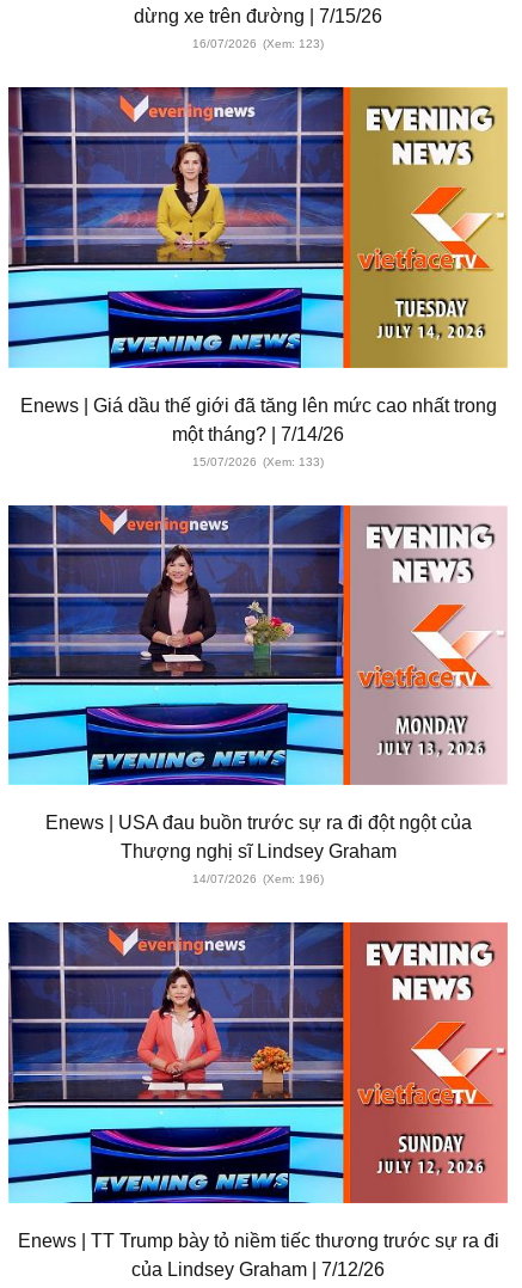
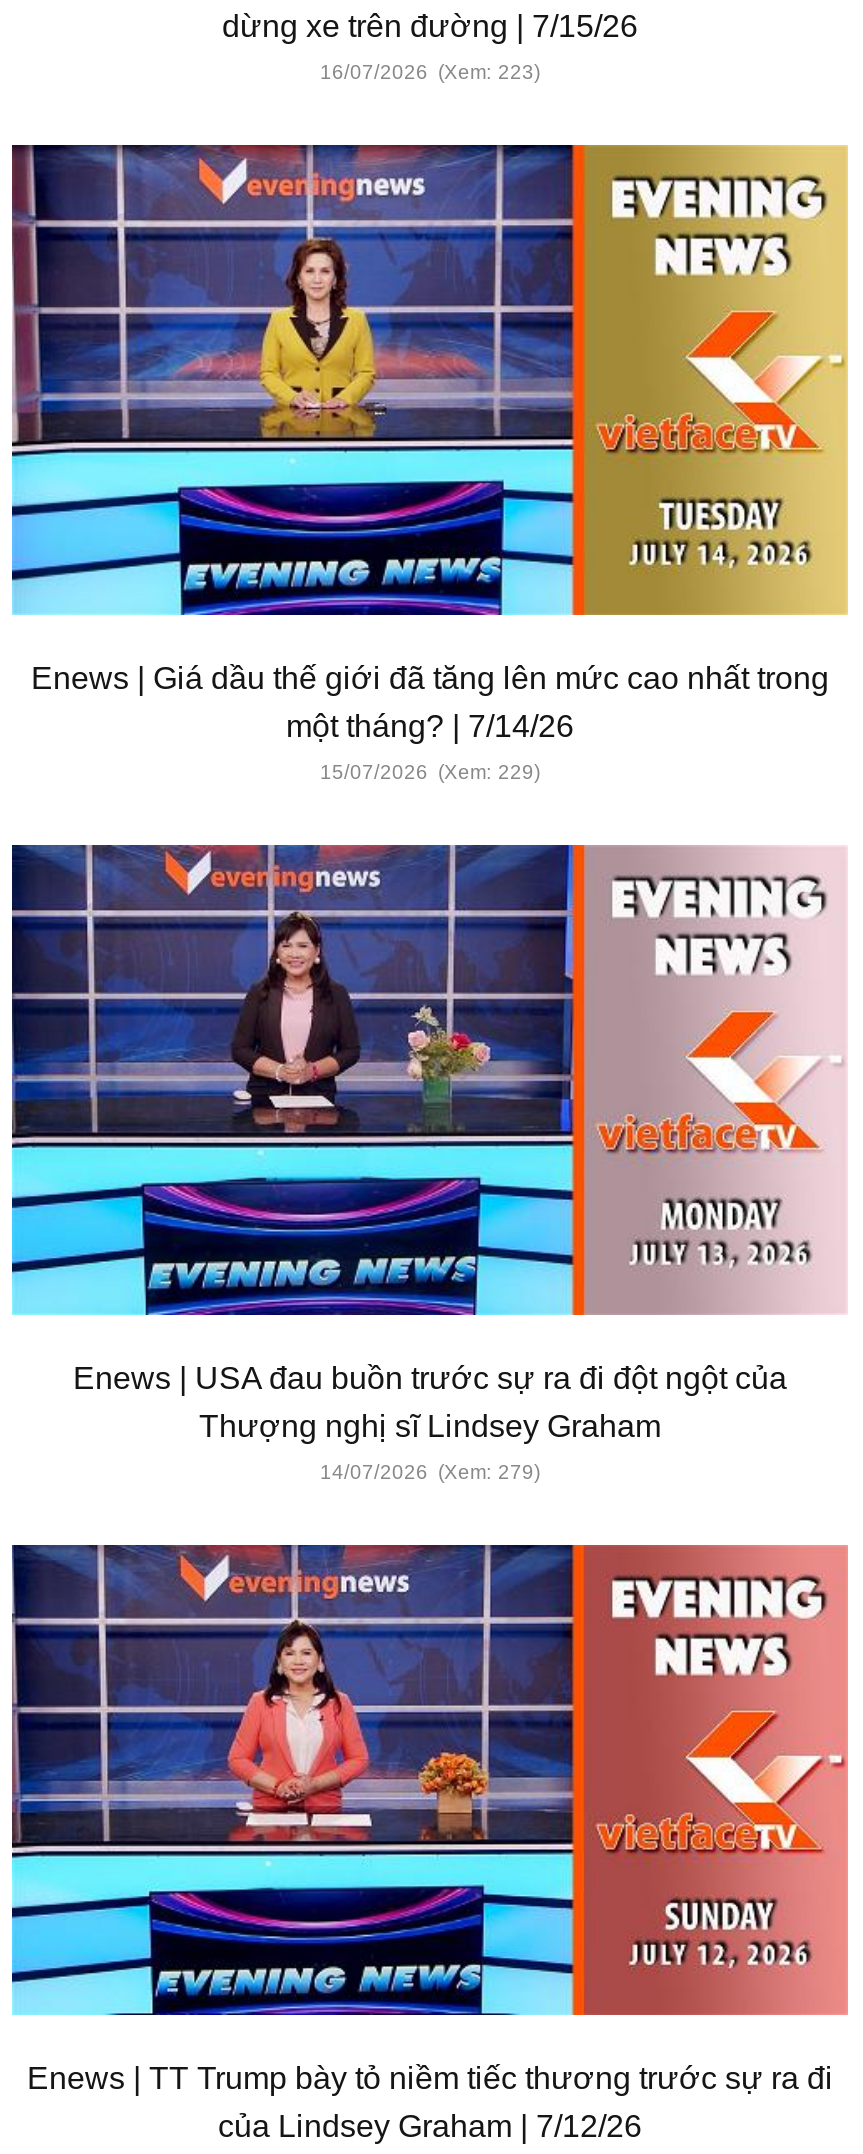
[192,37,324,50] 16/07/2026 (Xem: 123) -> [320,61,540,83] 16/07/2026 (Xem: 223)
[192,455,324,468] 15/07/2026 (Xem: 133) -> [320,761,540,783] 15/07/2026 (Xem: 229)
[192,873,324,886] 14/07/2026 (Xem: 196) -> [320,1461,540,1483] 14/07/2026 (Xem: 279)

